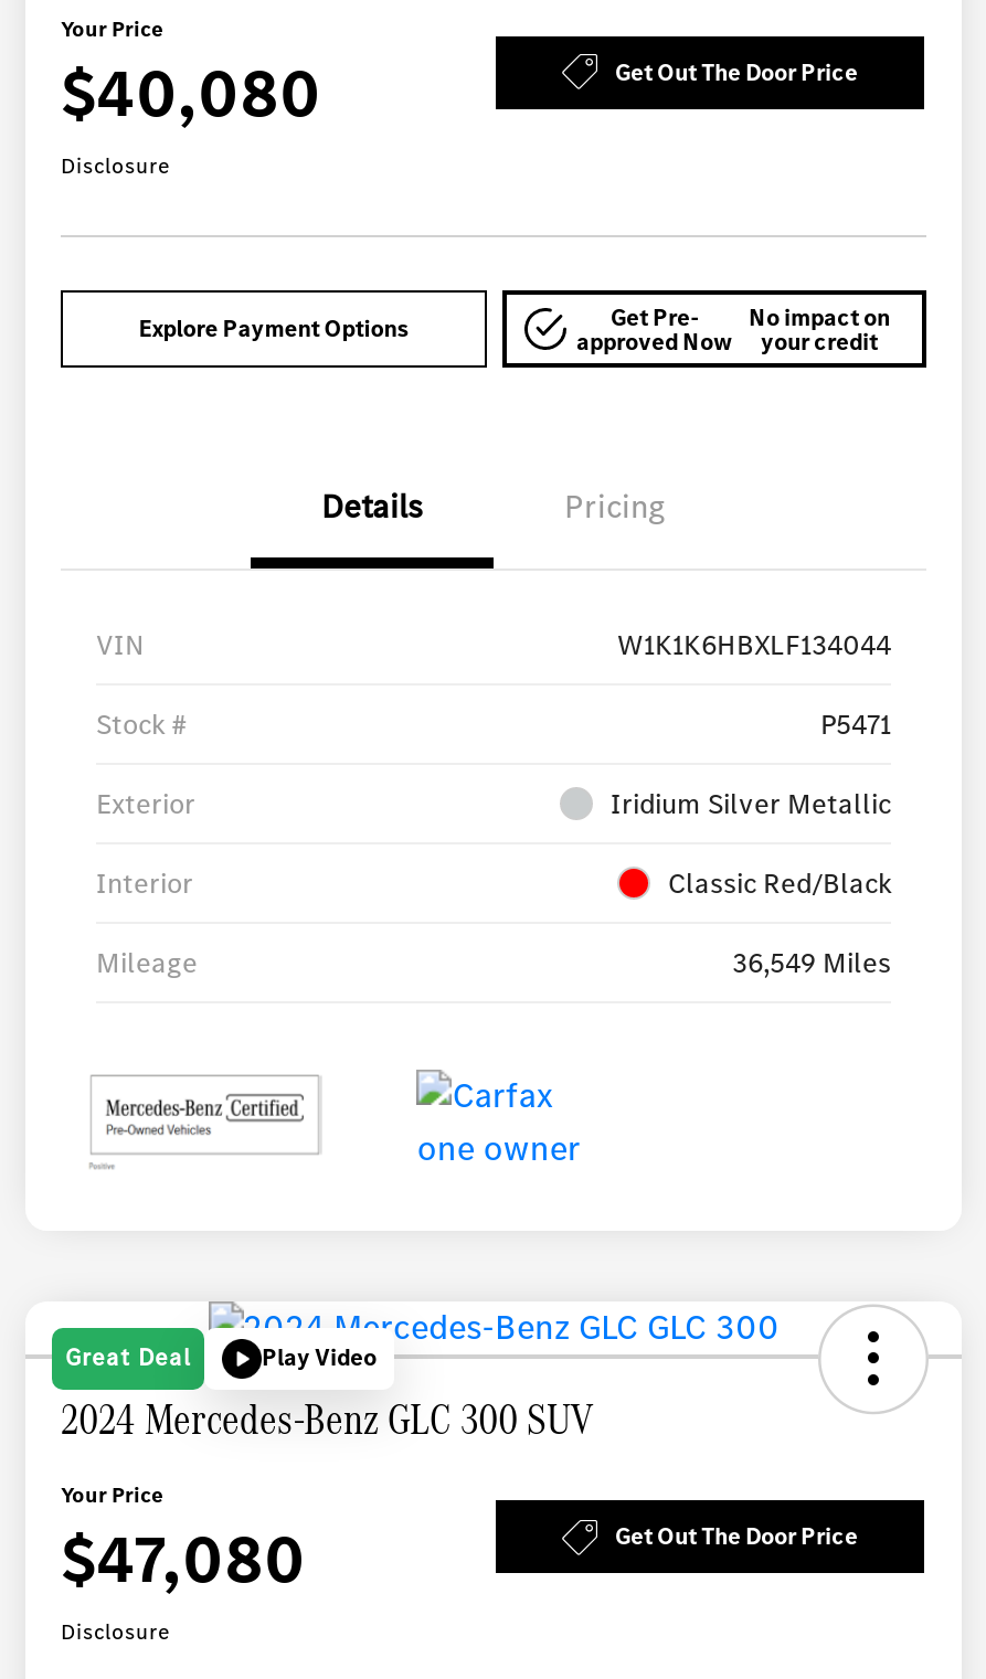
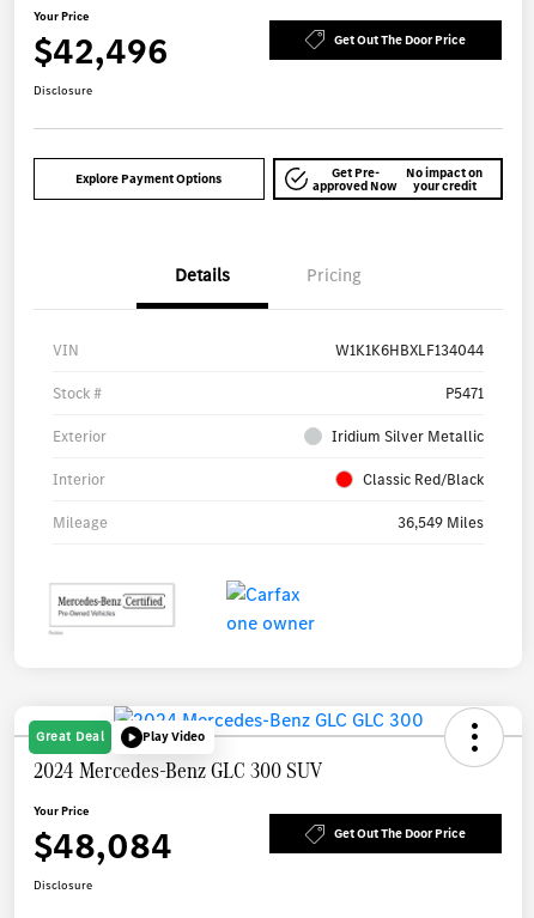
[61,50,321,138] $40,080 -> [34,28,168,76] $42,496
[61,1515,306,1603] $47,080 -> [34,822,172,870] $48,084

